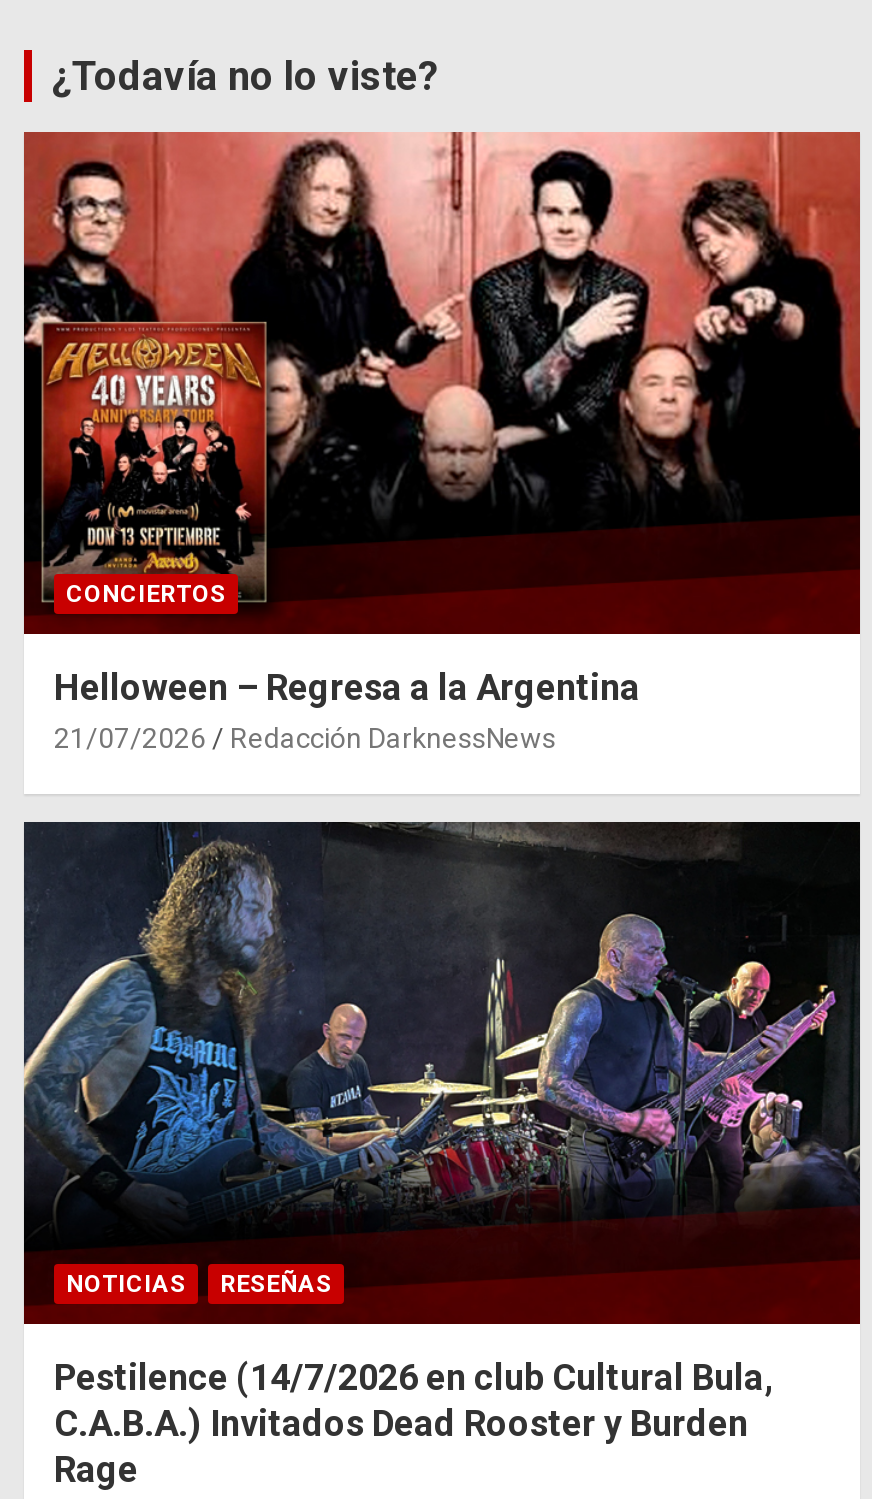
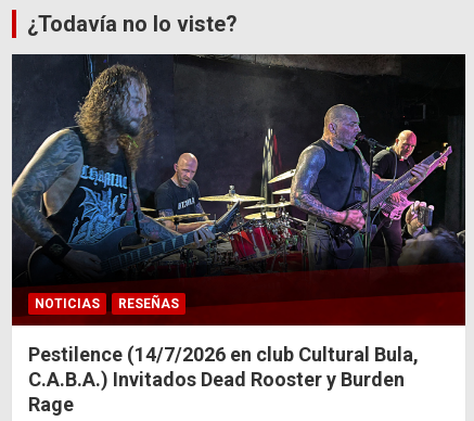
[22,131,862,754] [image] | CONCIERTOS | Helloween – Regresa a la Argentina | 21/07/2026 | Redacción DarknessNews -> none

